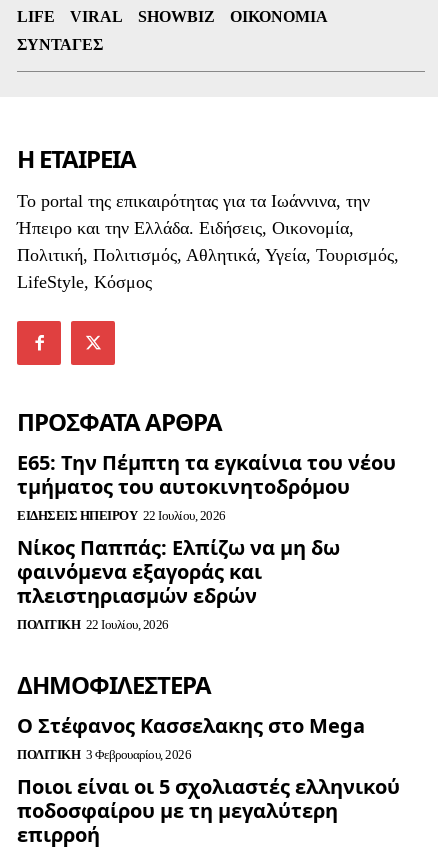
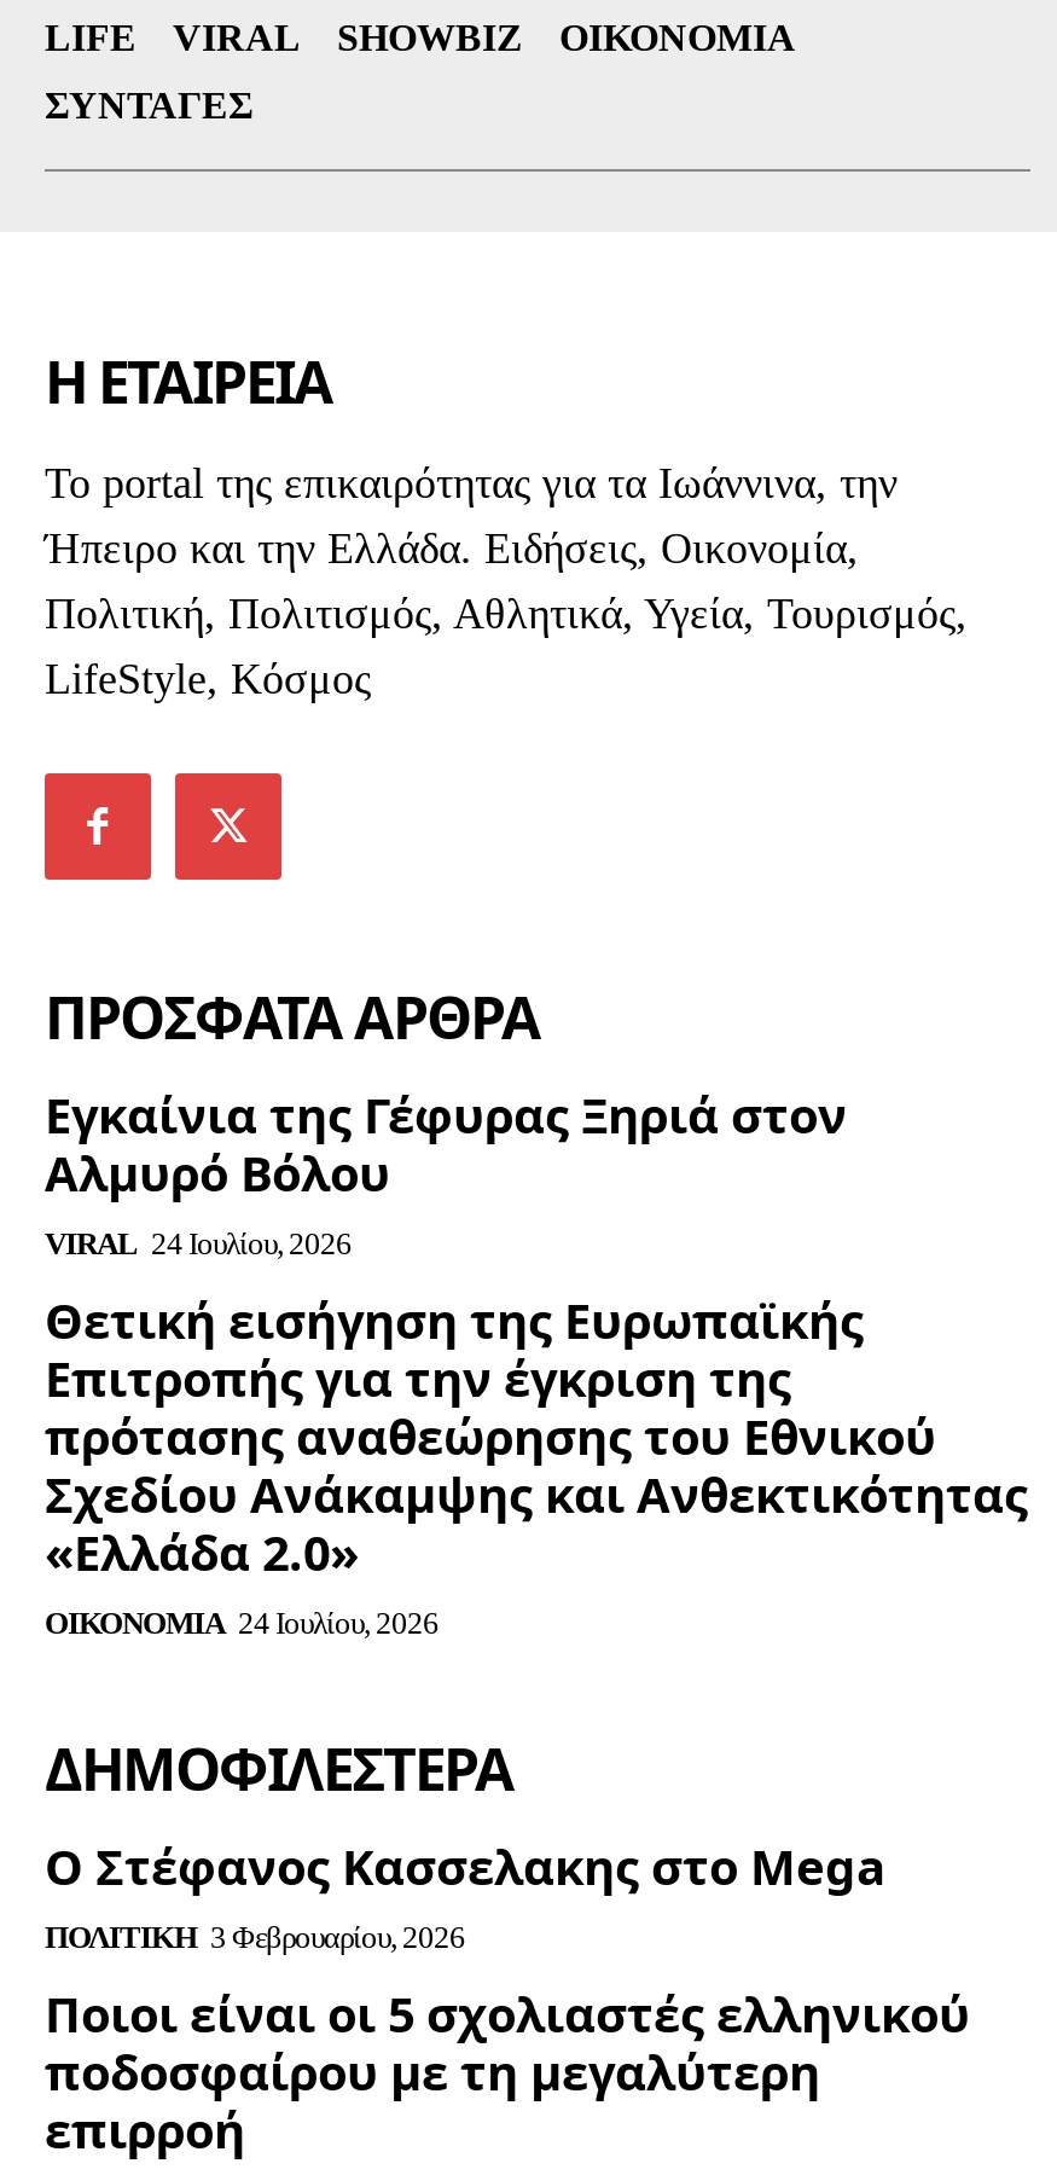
[17,449,396,632] Ε65: Την Πέμπτη τα εγκαίνια του νέου | τμήματος του αυτοκινητοδρόμου | ΕΙΔΉΣΕΙΣ ΗΠΕΊΡΟΥ 22 Ιουλίου, 2026 | Νίκος Παππάς: Ελπίζω να μη δω | φαινόμενα εξαγοράς και | πλειστηριασμών εδρών | ΠΟΛΙΤΙΚΉ 22 Ιουλίου, 2026 -> [45,1083,1028,1641] Εγκαίνια της Γέφυρας Ξηριά στον | Αλμυρό Βόλου | VIRAL 24 Ιουλίου, 2026 | Θετική εισήγηση της Ευρωπαϊκής | Επιτροπής για την έγκριση της | πρότασης αναθεώρησης του Εθνικού | Σχεδίου Ανάκαμψης και Ανθεκτικότητας | «Ελλάδα 2.0» | ΟΙΚΟΝΟΜΊΑ 24 Ιουλίου, 2026

